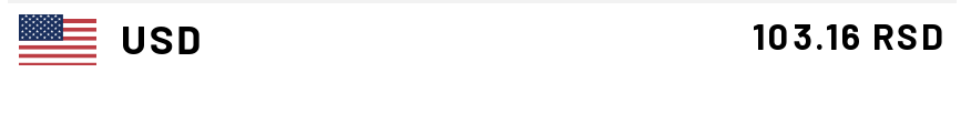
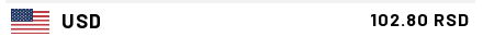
[753,14,946,56] 103.16 RSD -> [370,8,470,29] 102.80 RSD

